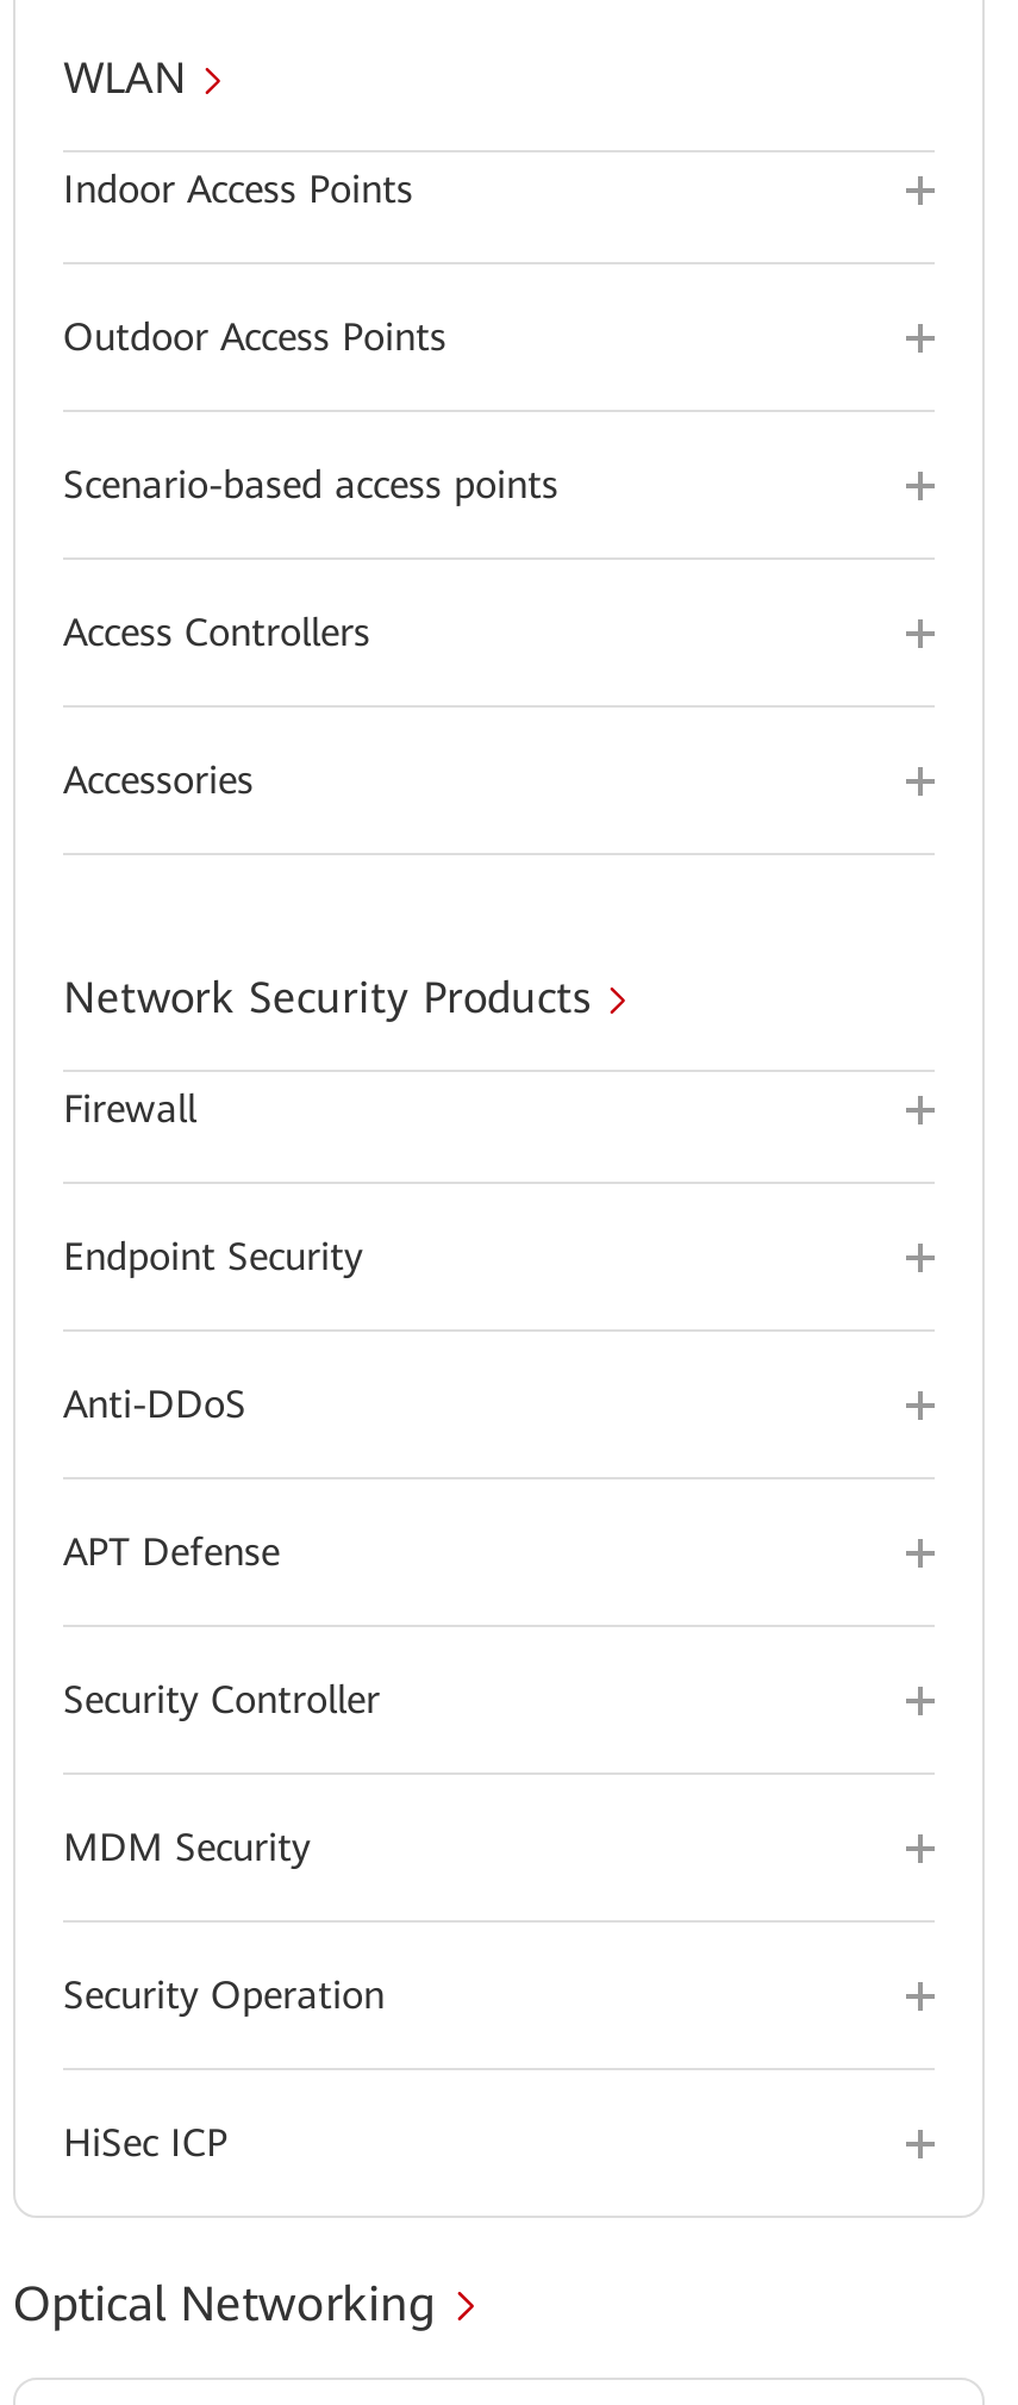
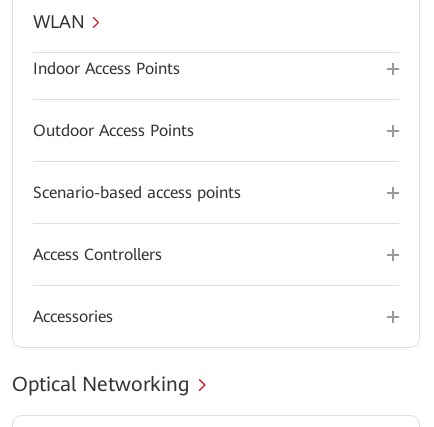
[63,972,592,2166] Network Security Products | Firewall | Endpoint Security | Anti-DDoS | APT Defense | Security Controller | MDM Security | Security Operation | HiSec ICP -> none

